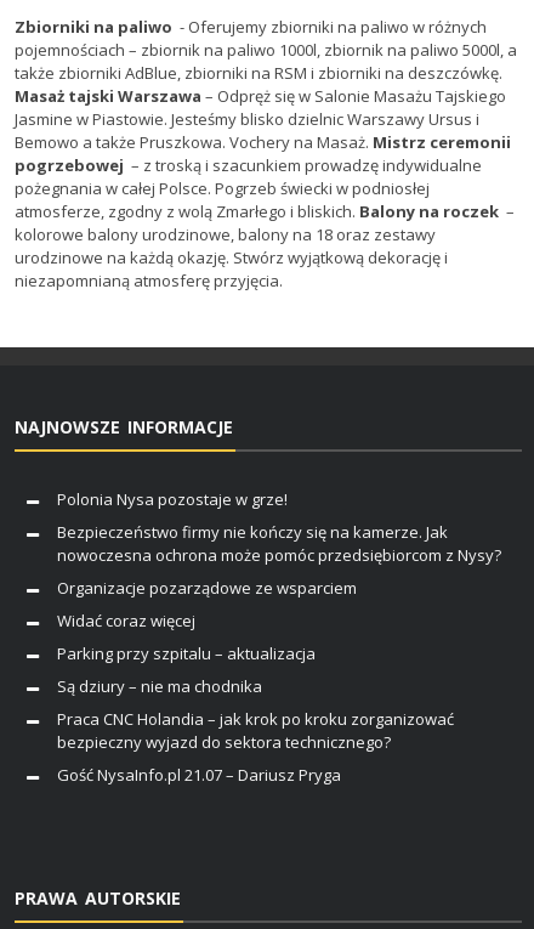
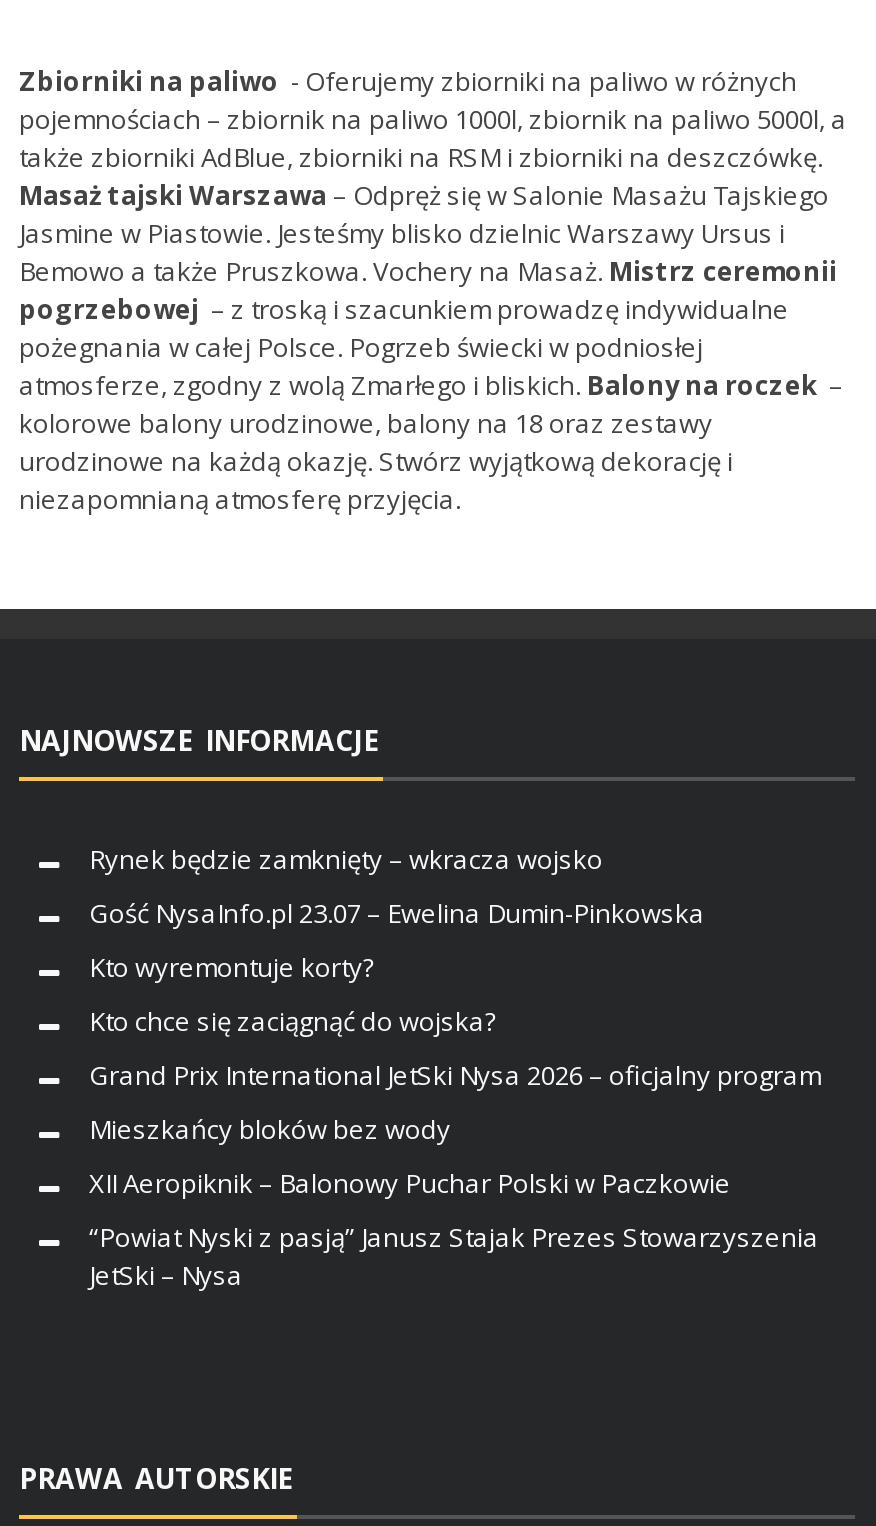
[57,488,288,509] Polonia Nysa pozostaje w grze! -> [89,840,603,876] Rynek będzie zamknięty – wkracza wojsko
[57,520,501,565] Bezpieczeństwo firmy nie kończy się na kamerze. Jak | nowoczesna ochrona może pomóc przedsiębiorcom z Nysy? -> [89,894,705,930] Gość NysaInfo.pl 23.07 – Ewelina Dumin-Pinkowska
[57,576,357,598] Organizacje pozarządowe ze wsparciem -> [89,948,375,984] Kto wyremontuje korty?
[57,609,195,631] Widać coraz więcej -> [89,1002,497,1038] Kto chce się zaciągnąć do wojska?
[57,642,316,664] Parking przy szpitalu – aktualizacja -> [89,1056,821,1092] Grand Prix International JetSki Nysa 2026 – oficjalny program
[57,675,262,696] Są dziury – nie ma chodnika -> [89,1110,451,1146] Mieszkańcy bloków bez wody
[57,707,454,752] Praca CNC Holandia – jak krok po kroku zorganizować | bezpieczny wyjazd do sektora technicznego? -> [89,1164,731,1200] XII Aeropiknik – Balonowy Puchar Polski w Paczkowie
[57,763,341,785] Gość NysaInfo.pl 21.07 – Dariusz Pryga -> [89,1218,819,1292] “Powiat Nyski z pasją” Janusz Stajak Prezes Stowarzyszenia | JetSki – Nysa

